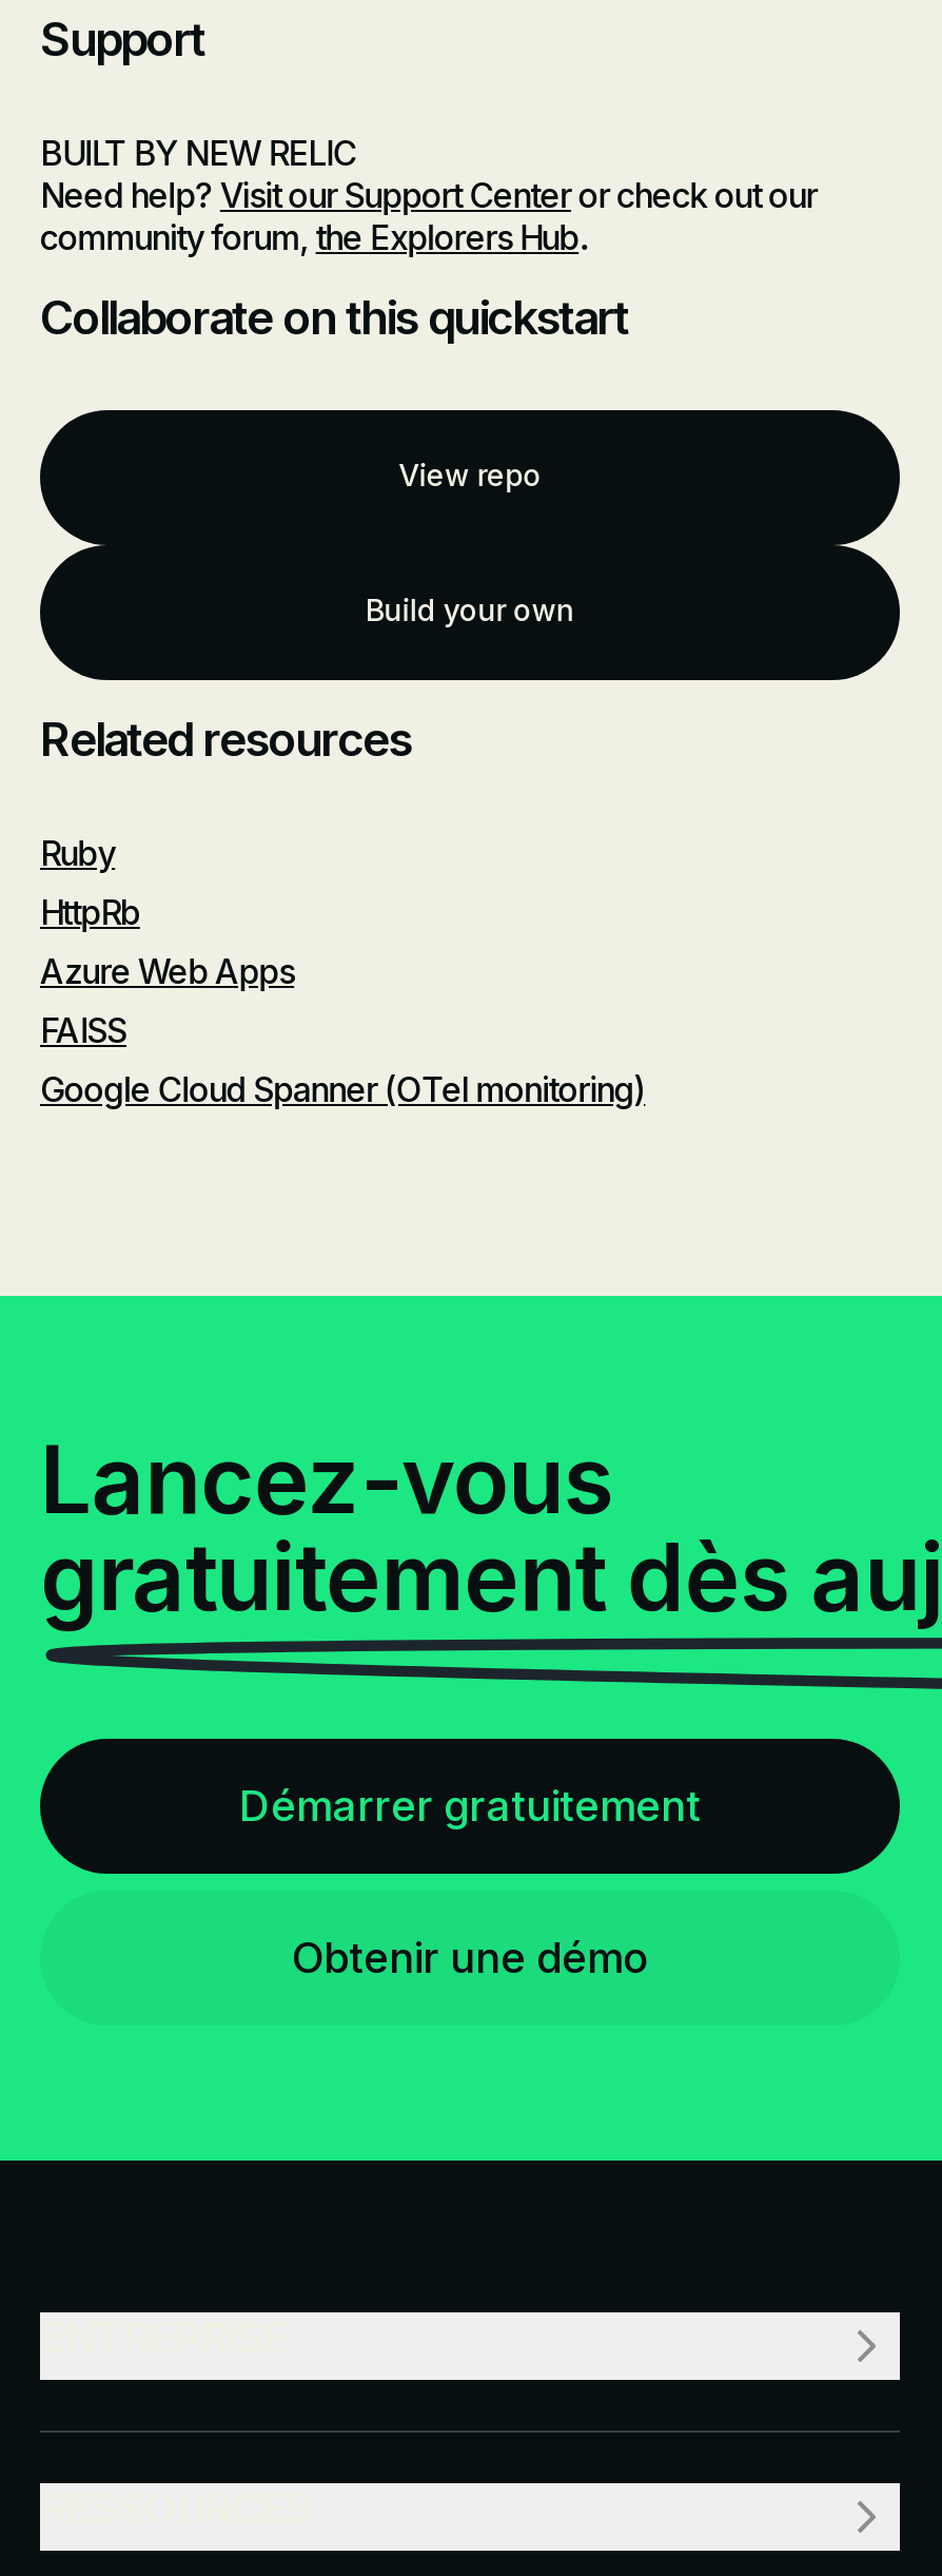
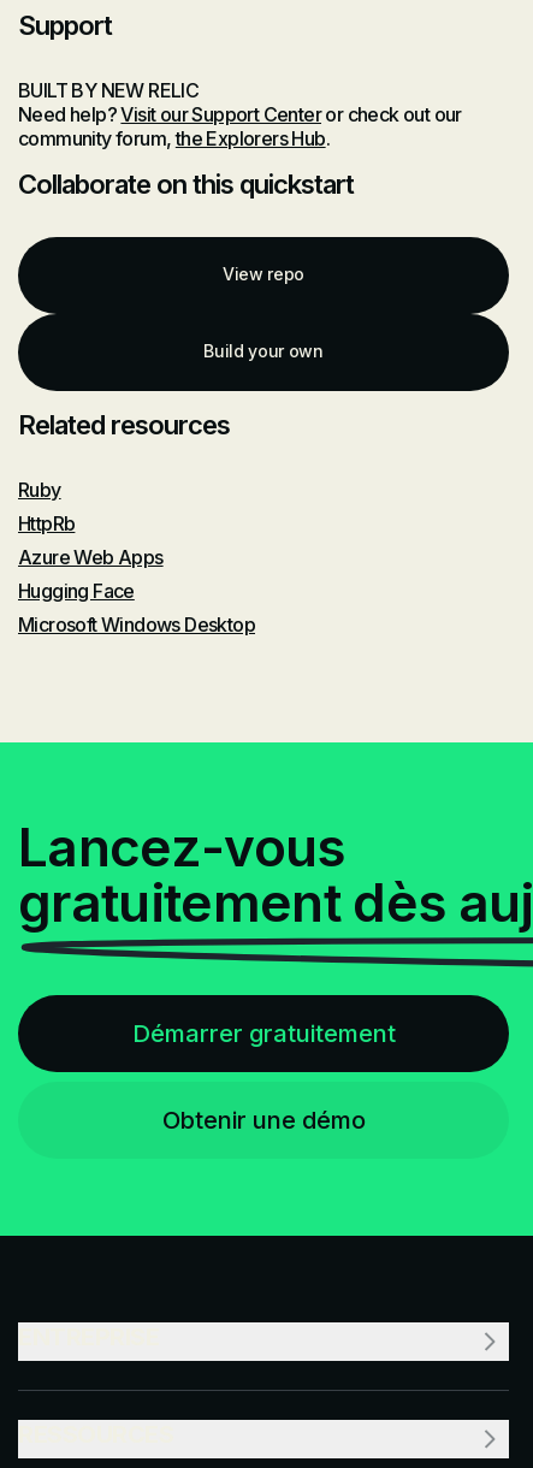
[40,1009,645,1110] FAISS | Google Cloud Spanner (OTel monitoring) -> [18,579,255,637] Hugging Face | Microsoft Windows Desktop

